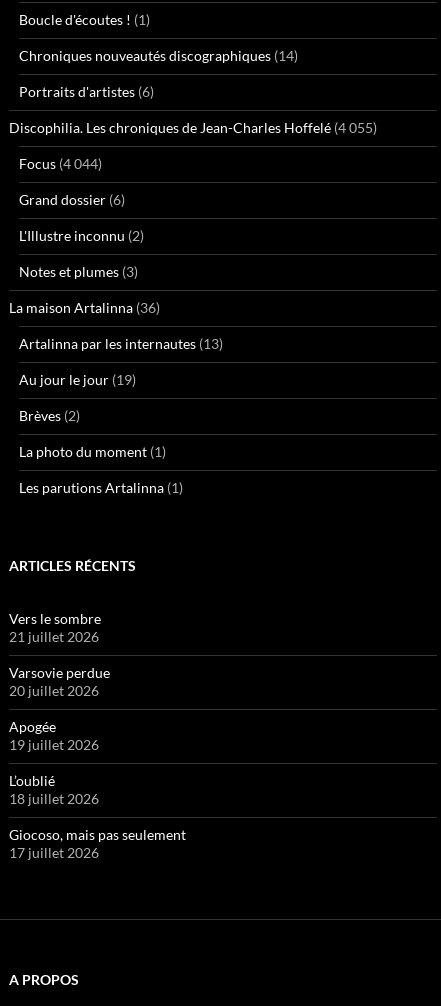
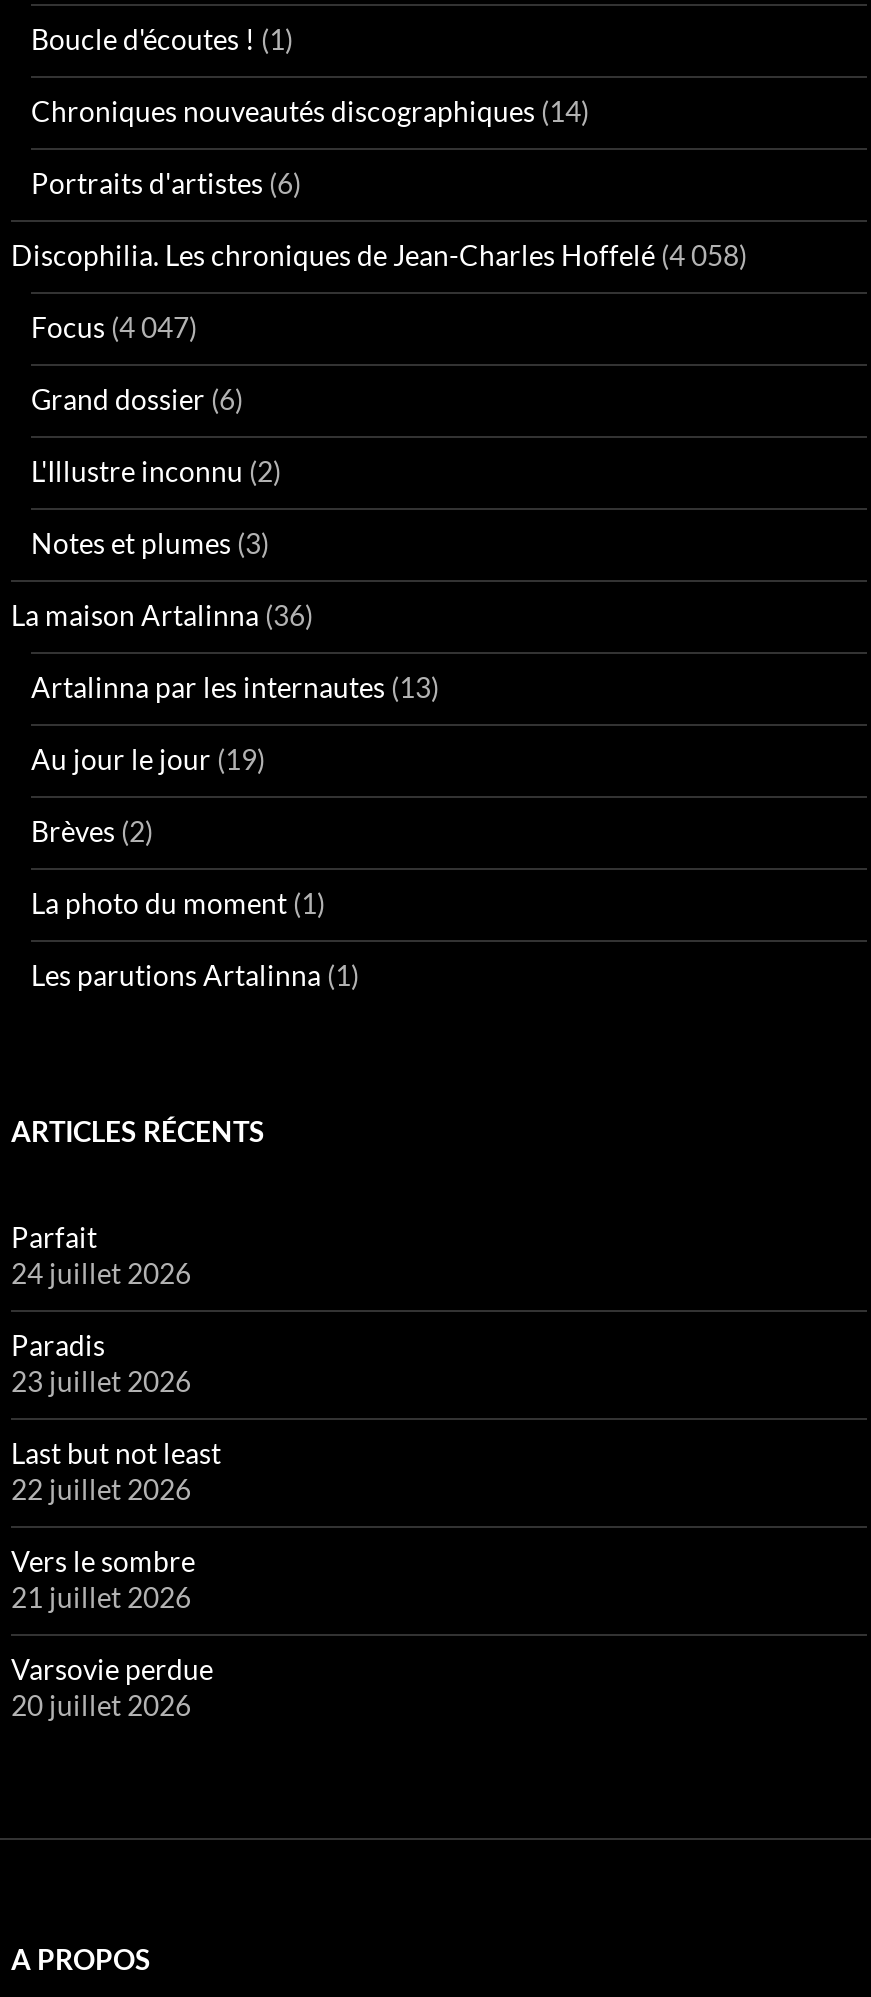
[9,119,377,136] Discophilia. Les chroniques de Jean-Charles Hoffelé (4 055) -> [11,238,747,272] Discophilia. Les chroniques de Jean-Charles Hoffelé (4 058)
[19,155,102,172] Focus (4 044) -> [31,310,197,344] Focus (4 047)
none -> [11,1220,221,1506] Parfait | 24 juillet 2026 | Paradis | 23 juillet 2026 | Last but not least | 22 juillet 2026
moved [9,610,110,699] -> [11,1544,213,1722]: Vers le sombre | 21 juillet 2026 | Varsovie perdue | 20 juillet 2026
[9,718,186,861] Apogée | 19 juillet 2026 | L’oublié | 18 juillet 2026 | Giocoso, mais pas seulement | 17 juillet 2026 -> none

